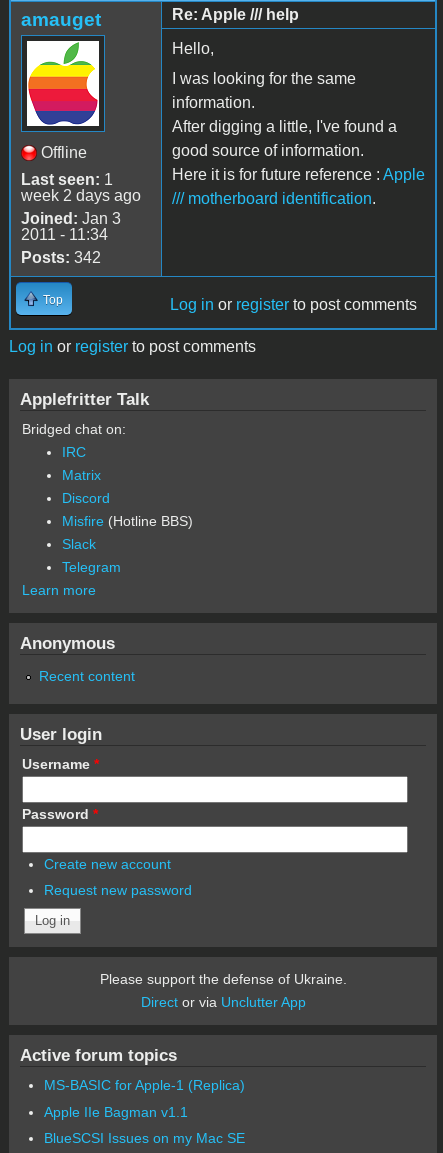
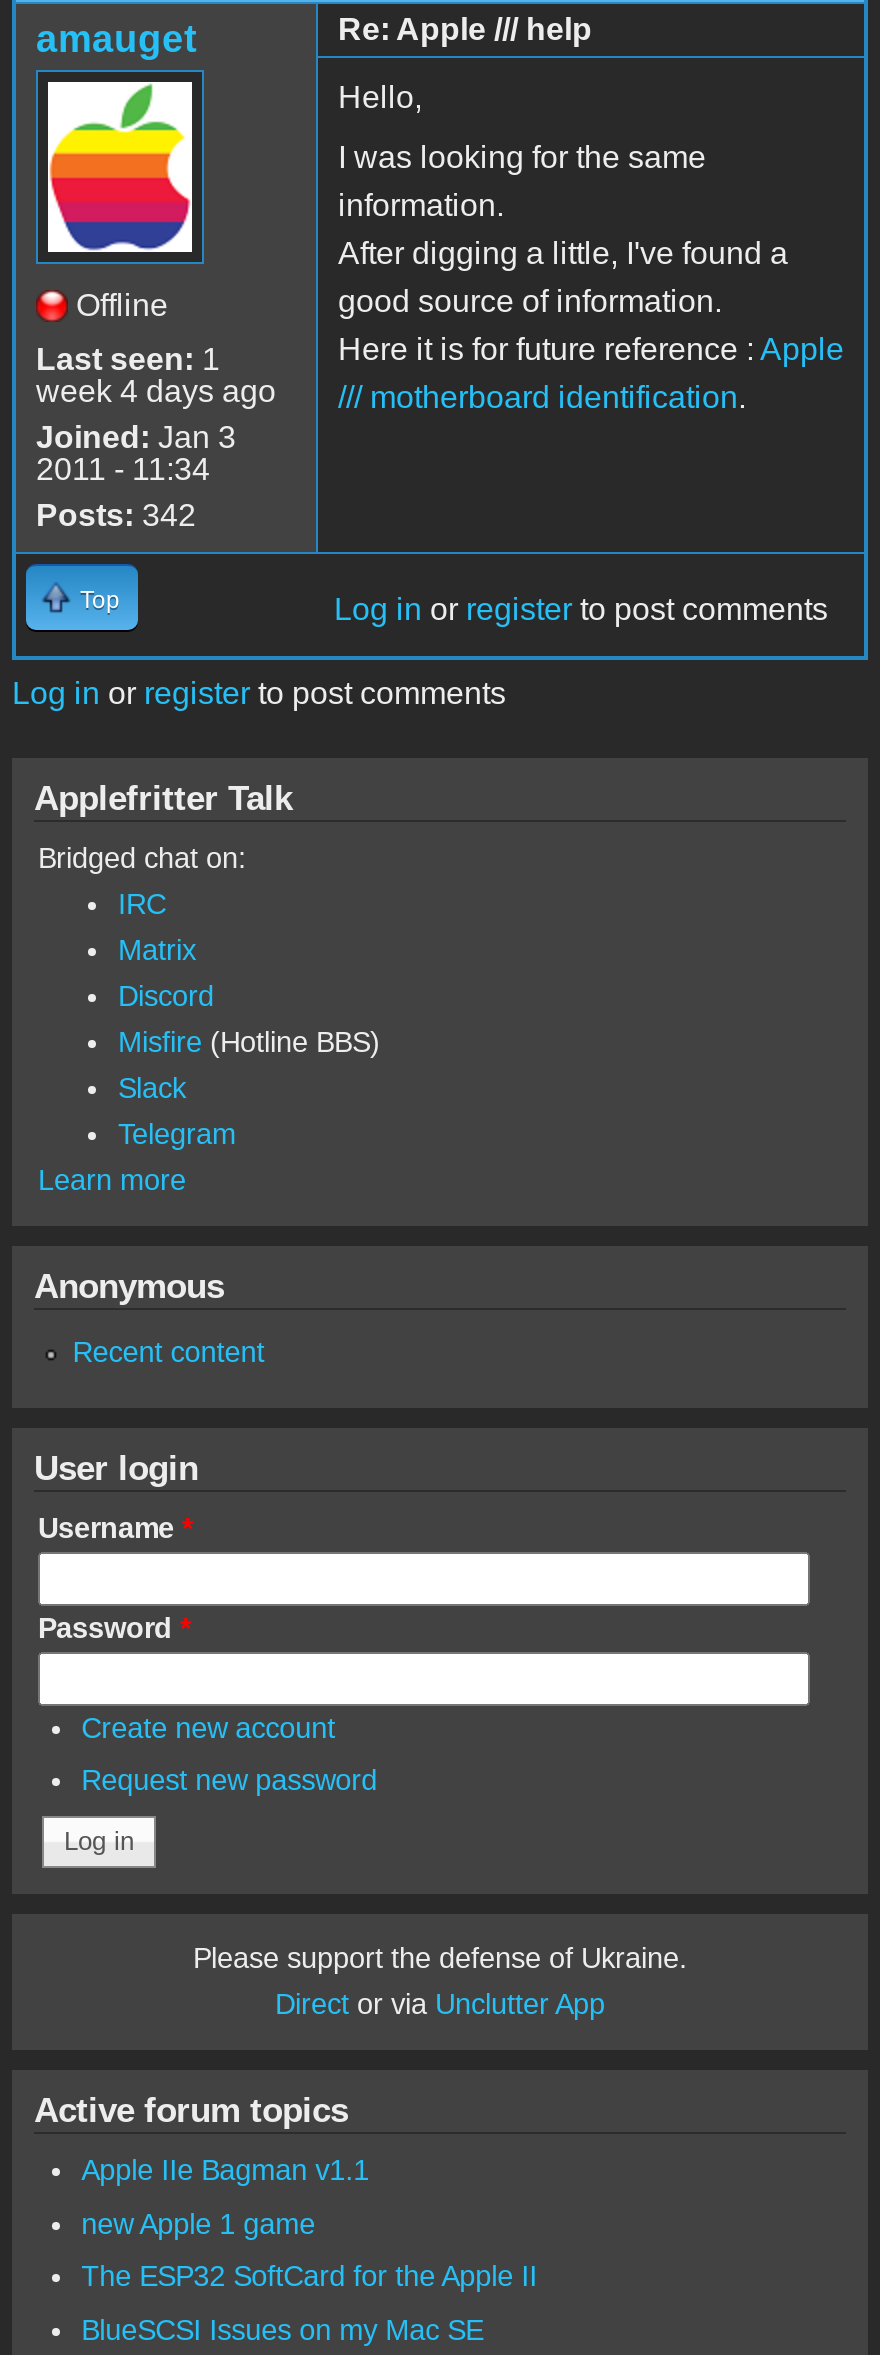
[21,187,376,207] week 2 days ago /// motherboard identification. -> [36,374,746,414] week 4 days ago /// motherboard identification.
[44,1077,245,1093] MS-BASIC for Apple-1 (Replica) -> none
moved [44,1104,188,1120] -> [81,2154,369,2186]: Apple IIe Bagman v1.1
none -> [81,2207,537,2292] new Apple 1 game | The ESP32 SoftCard for the Apple II

